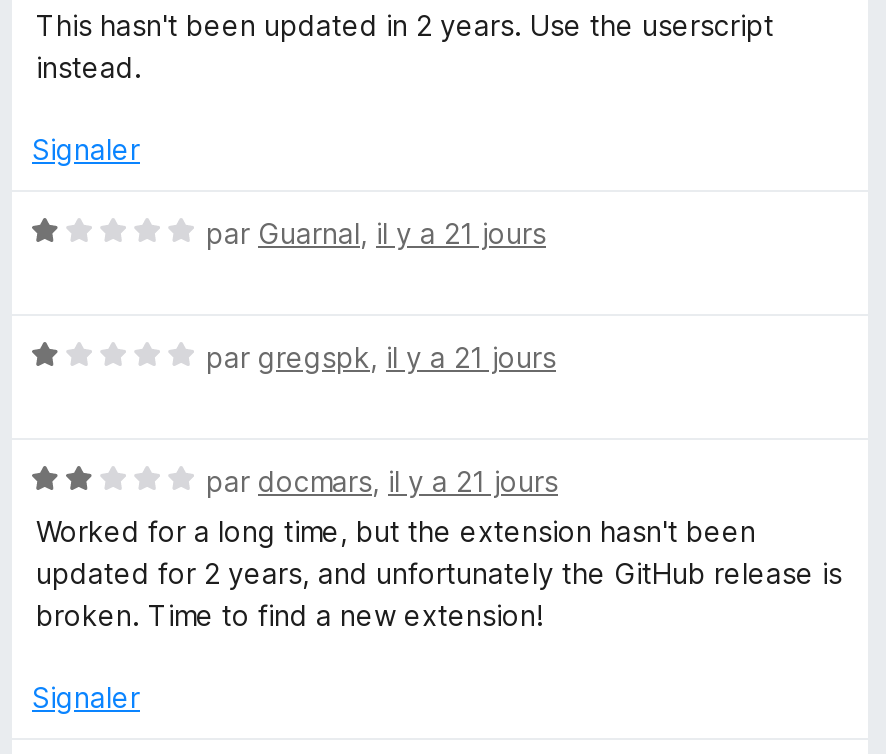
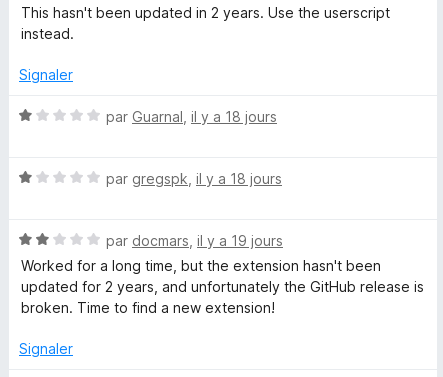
[206,216,546,250] par Guarnal, il y a 21 jours -> [106,108,277,125] par Guarnal, il y a 18 jours
[206,340,556,374] par gregspk, il y a 21 jours -> [106,170,282,187] par gregspk, il y a 18 jours
[206,464,558,498] par docmars, il y a 21 jours -> [106,232,283,249] par docmars, il y a 19 jours

